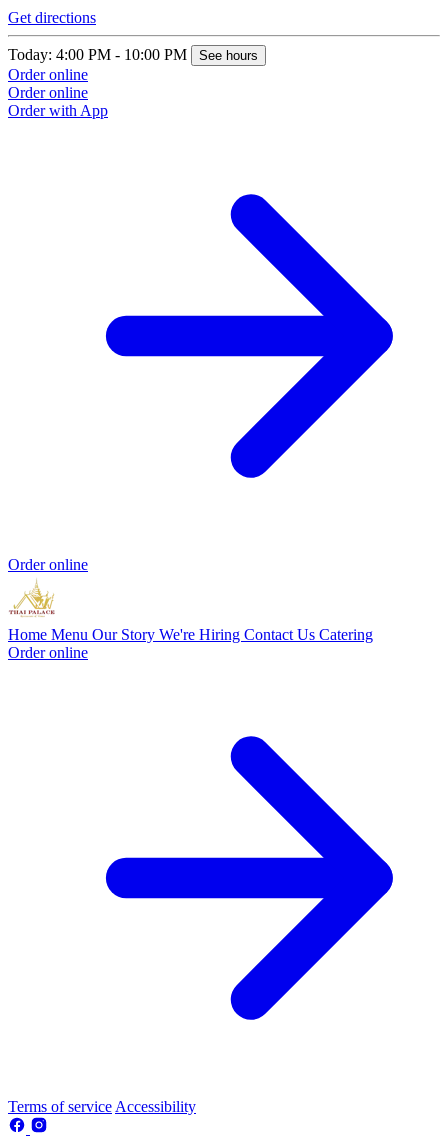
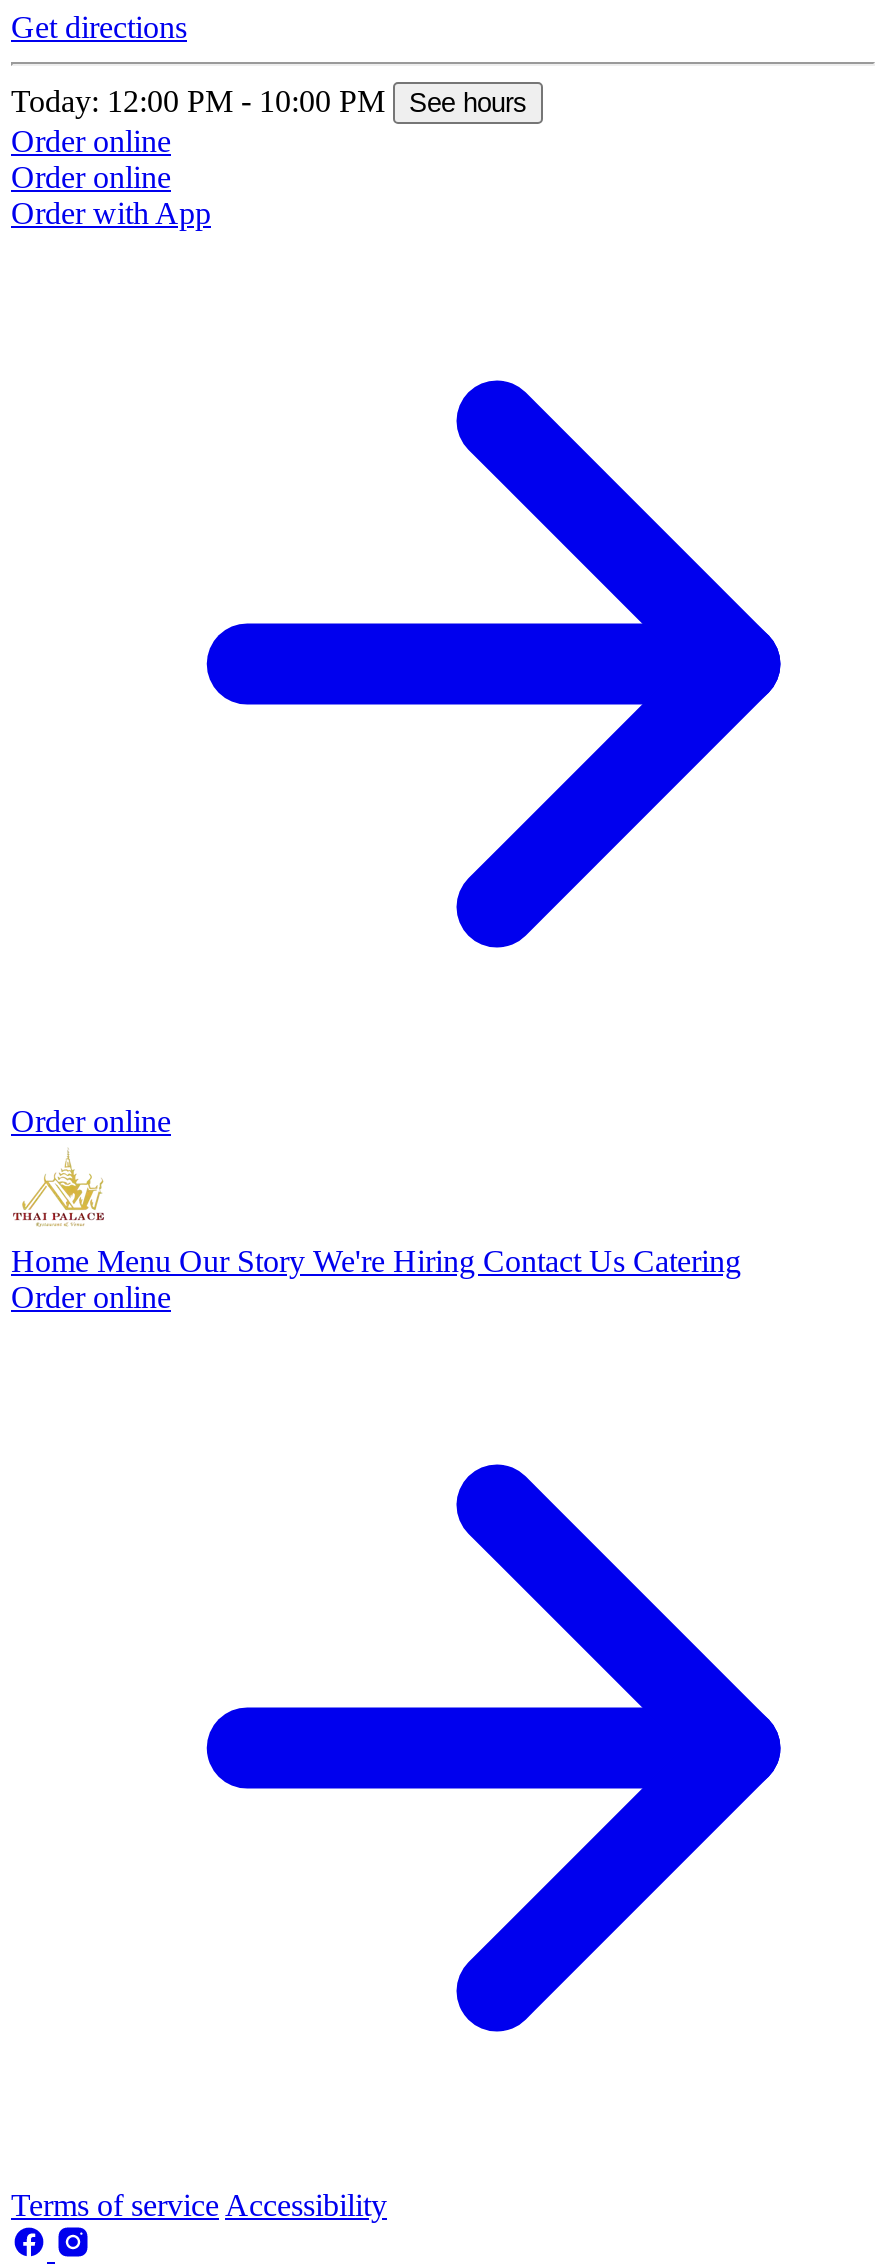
[8,46,258,63] Today: 4:00 PM - 10:00 PM See hours -> [11,84,527,118] Today: 12:00 PM - 10:00 PM See hours

